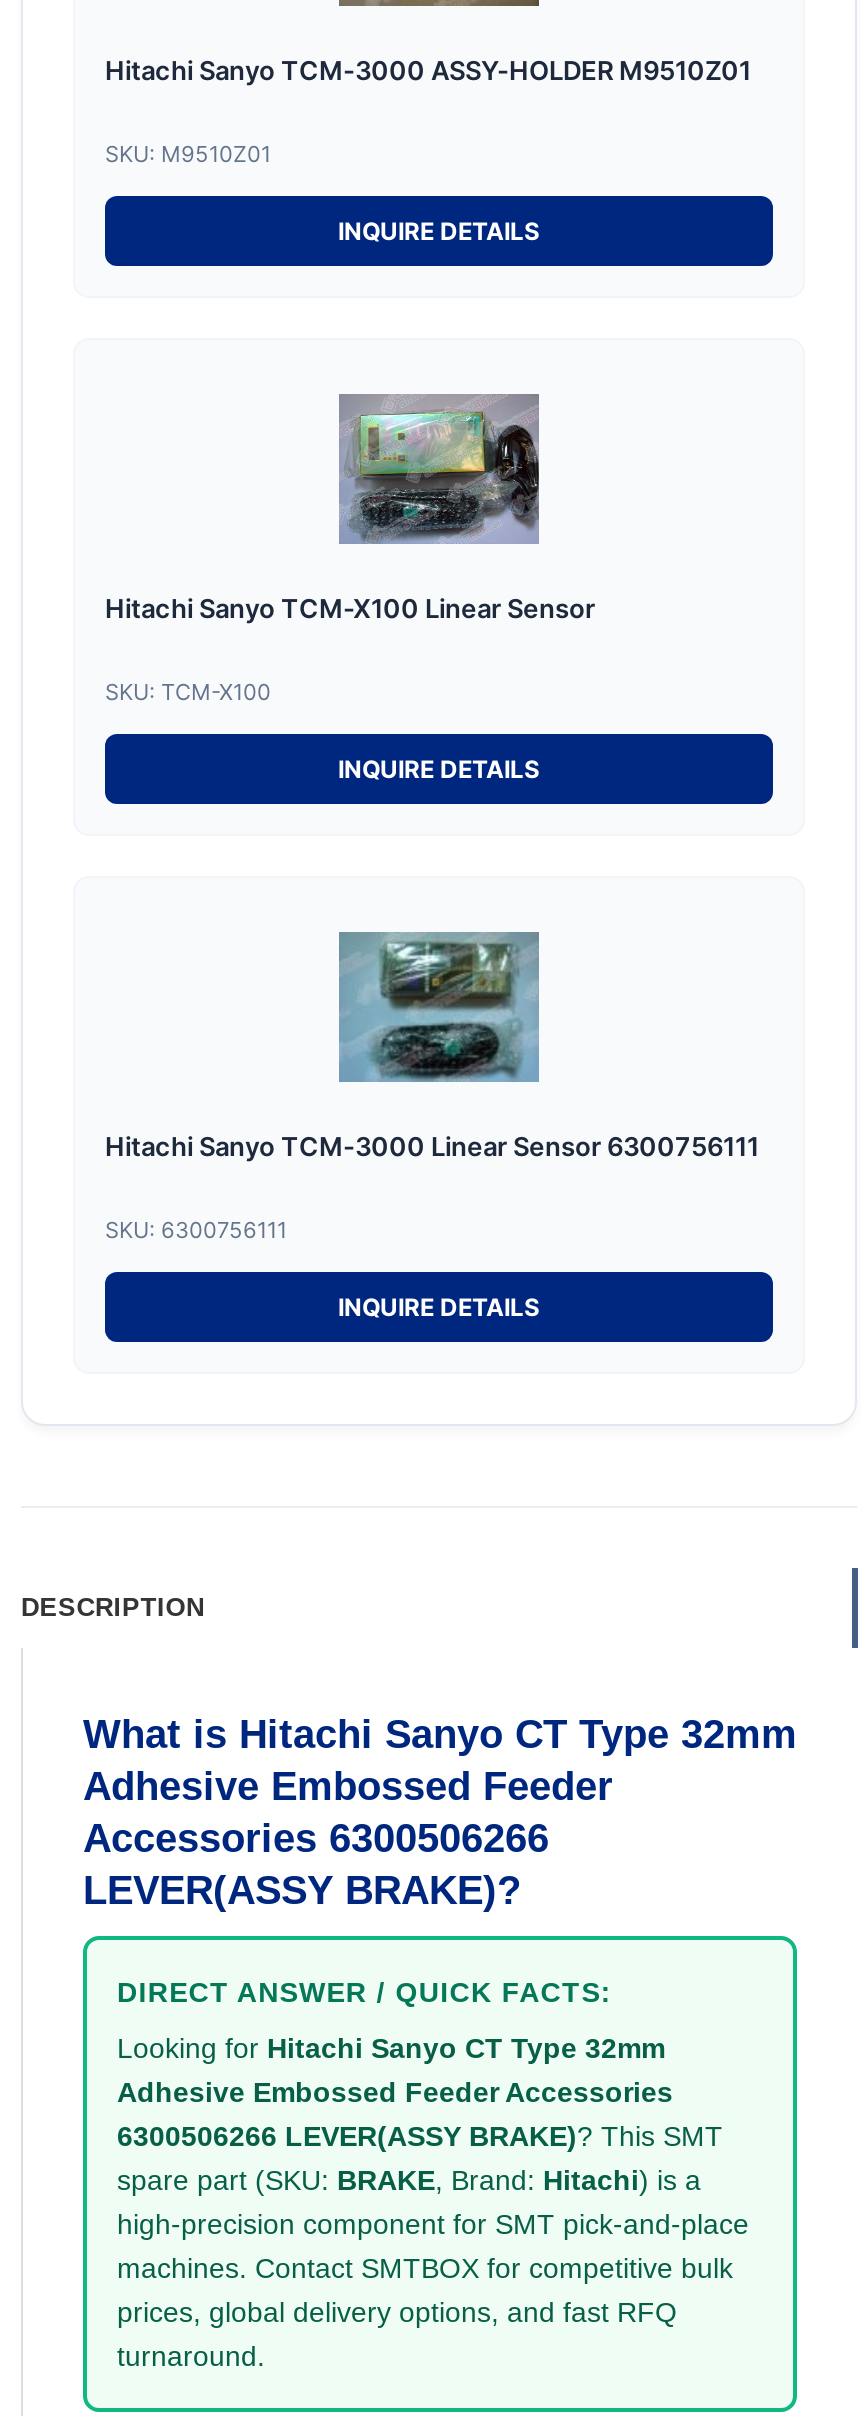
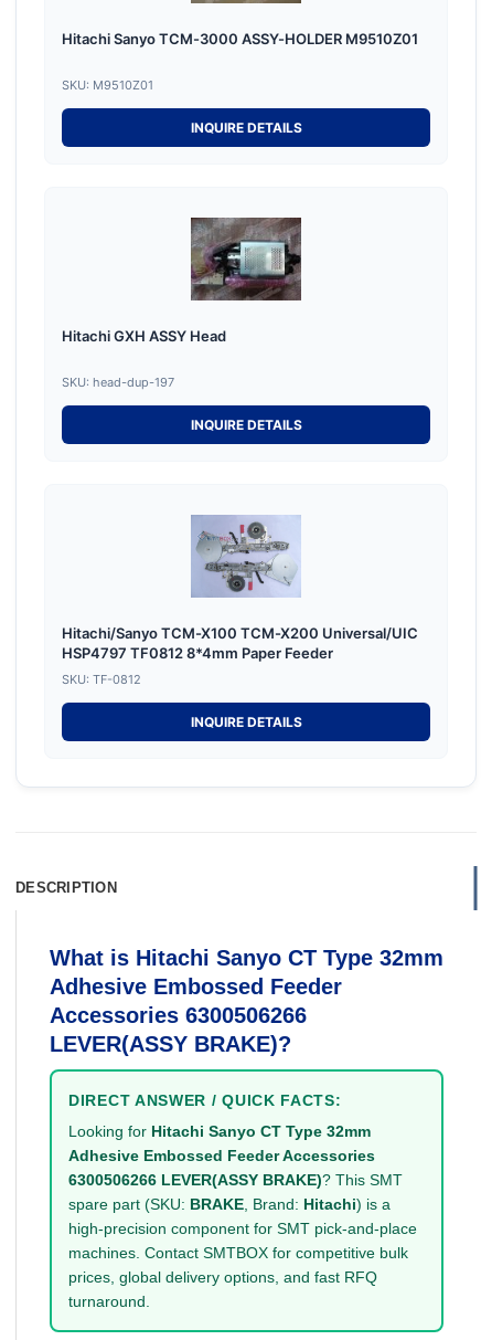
[105,396,597,623] [image] | Hitachi Sanyo TCM-X100 Linear Sensor -> [62,218,301,344] [image] | Hitachi GXH ASSY Head
[105,677,271,705] SKU: TCM-X100 -> [62,374,174,390] SKU: head-dup-197
[105,932,759,1161] [image] | Hitachi Sanyo TCM-3000 Linear Sensor 6300756111 -> [62,516,420,661] [image] | Hitachi/Sanyo TCM-X100 TCM-X200 Universal/UIC | HSP4797 TF0812 8*4mm Paper Feeder
[105,1215,287,1243] SKU: 6300756111 -> [62,671,141,687] SKU: TF-0812

